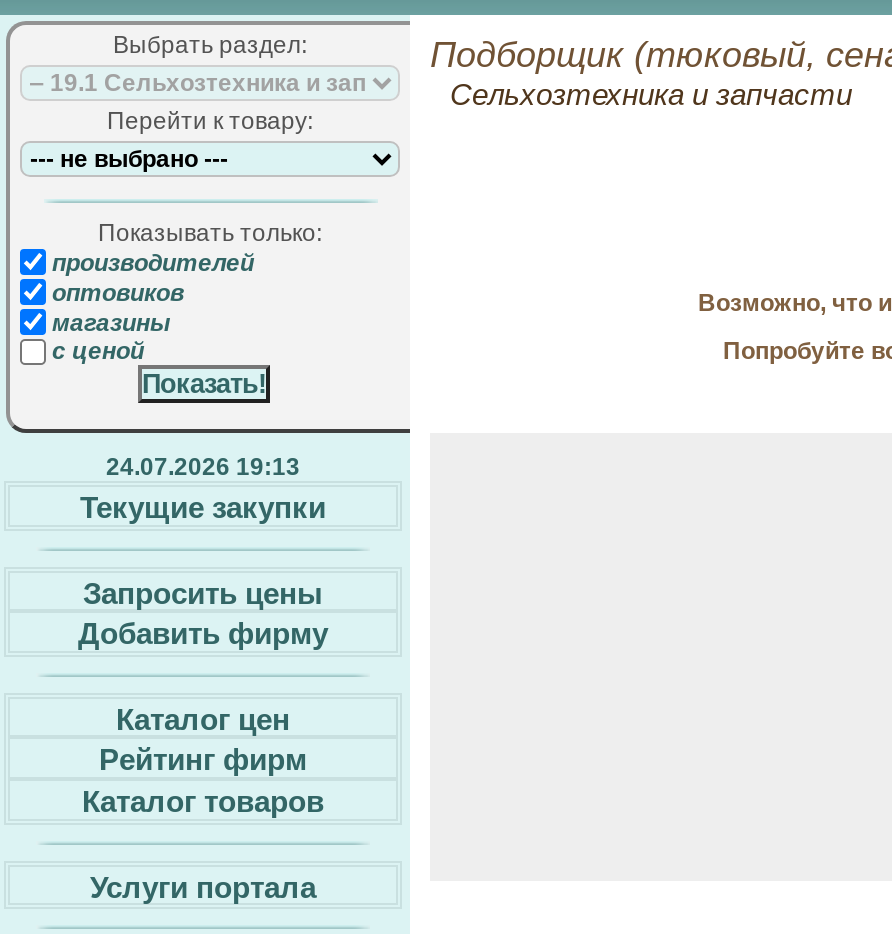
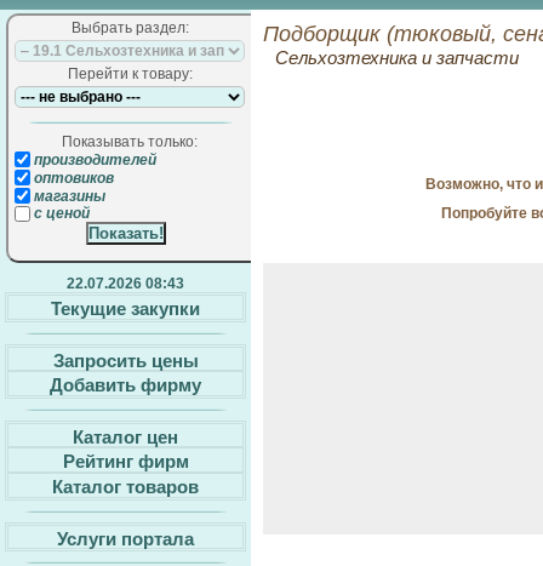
[106,454,300,482] 24.07.2026 19:13 -> [67,275,184,292] 22.07.2026 08:43

